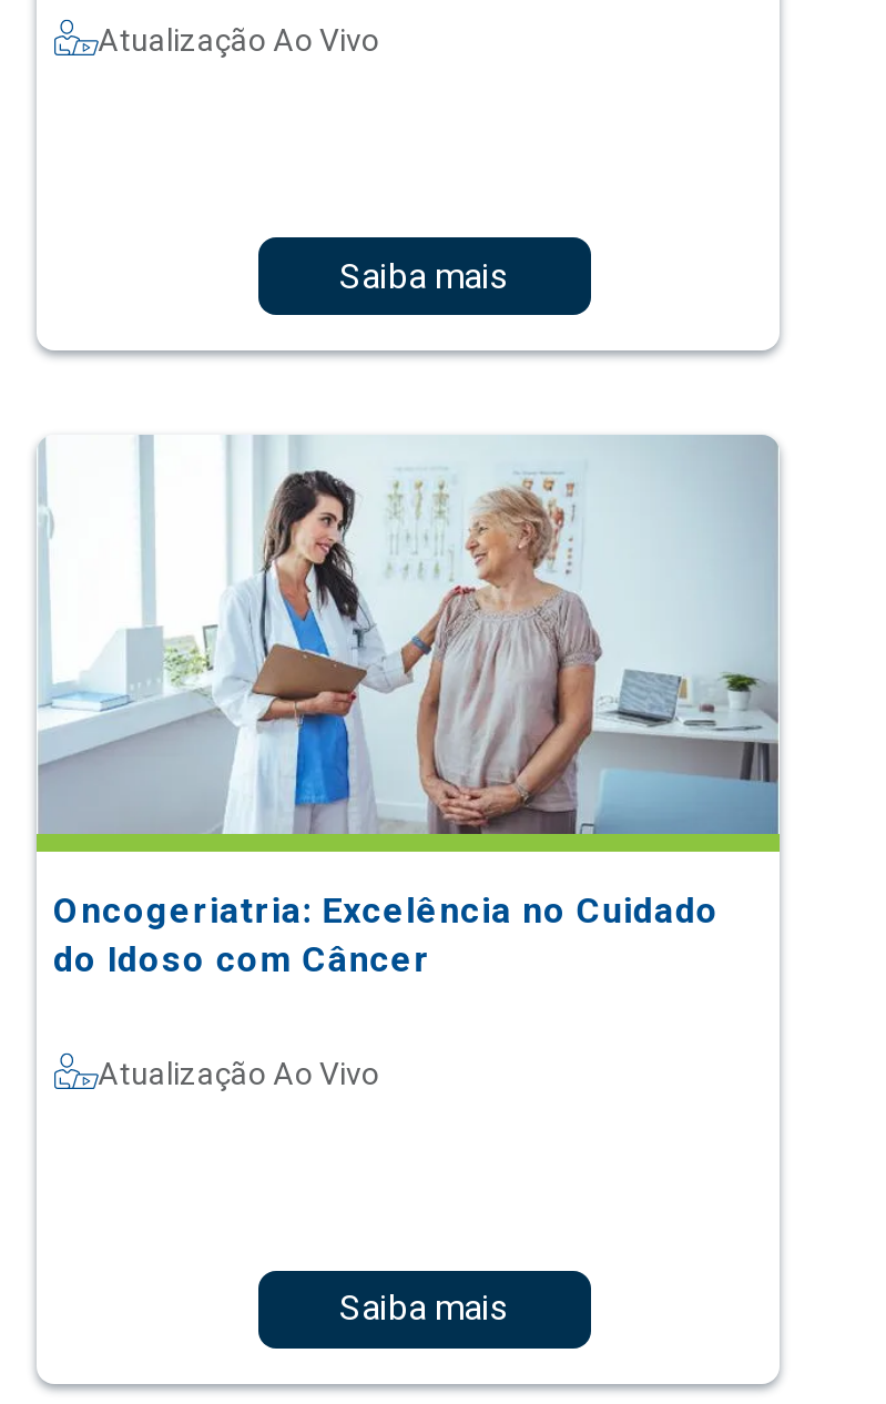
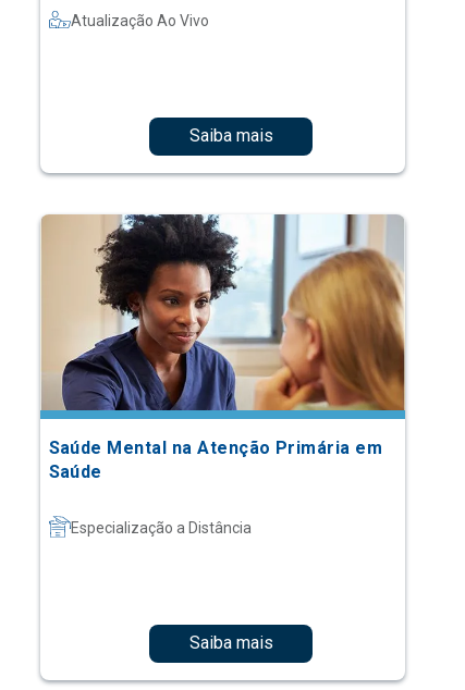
[34,435,782,980] [image] | Oncogeriatria: Excelência no Cuidado | do Idoso com Câncer -> [39,213,406,482] [image] | Saúde Mental na Atenção Primária em | Saúde
[98,1055,379,1091] Atualização Ao Vivo -> [70,519,251,536] Especialização a Distância

